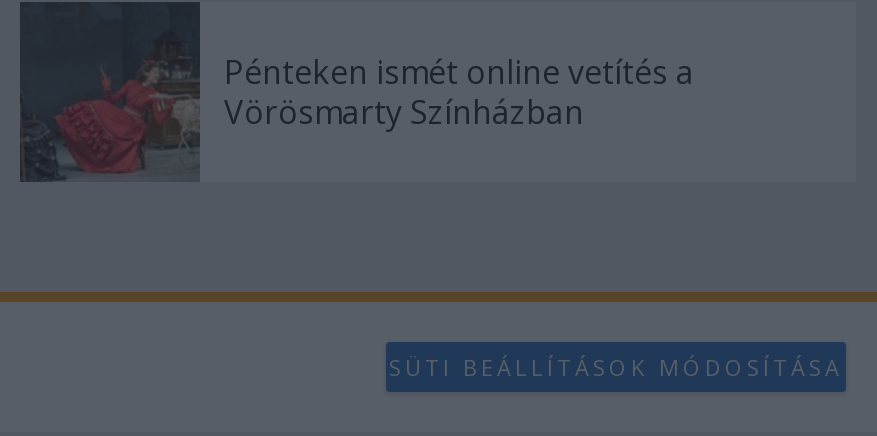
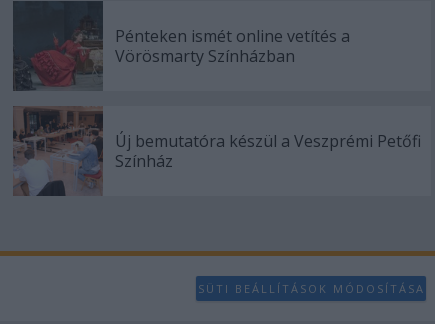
none -> [13,105,421,196] [image] | Új bemutatóra készül a Veszprémi Petőfi | Színház

